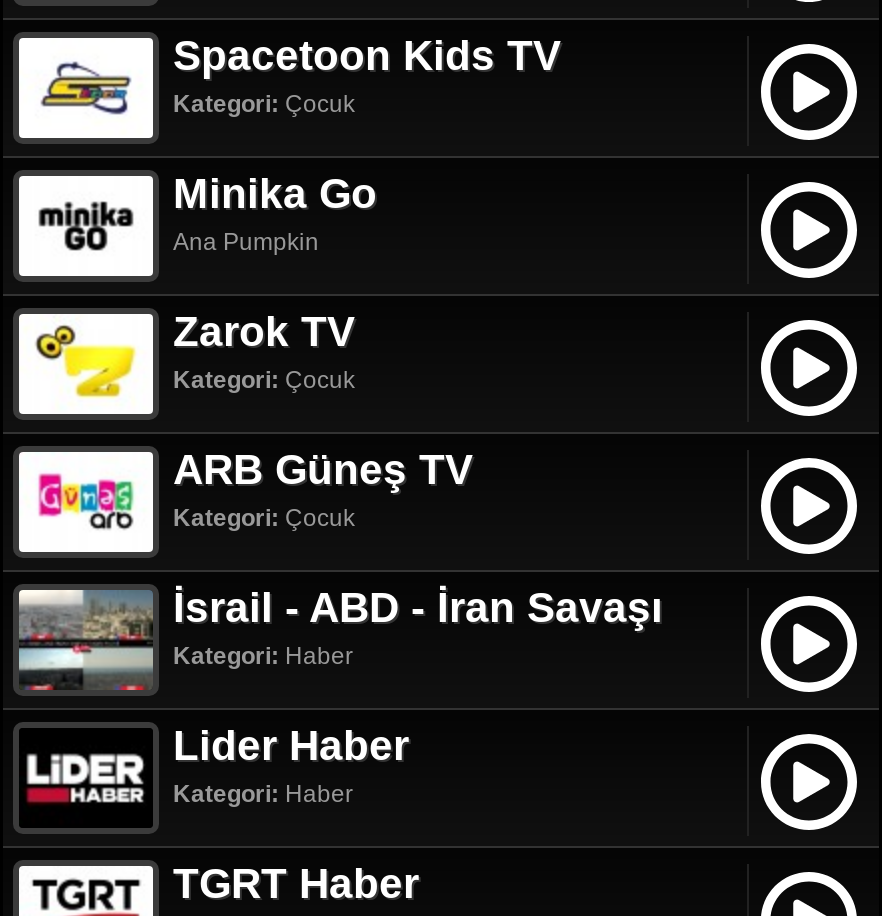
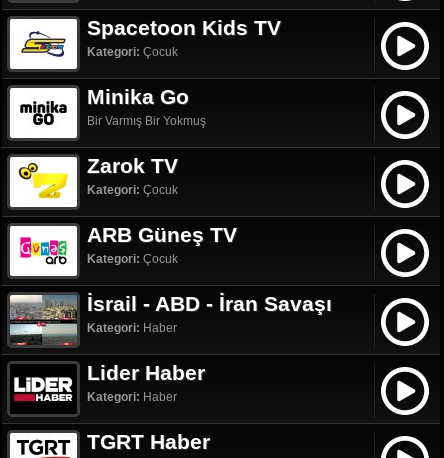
[173,228,319,256] Ana Pumpkin -> [87,114,206,128] Bir Varmış Bir Yokmuş

